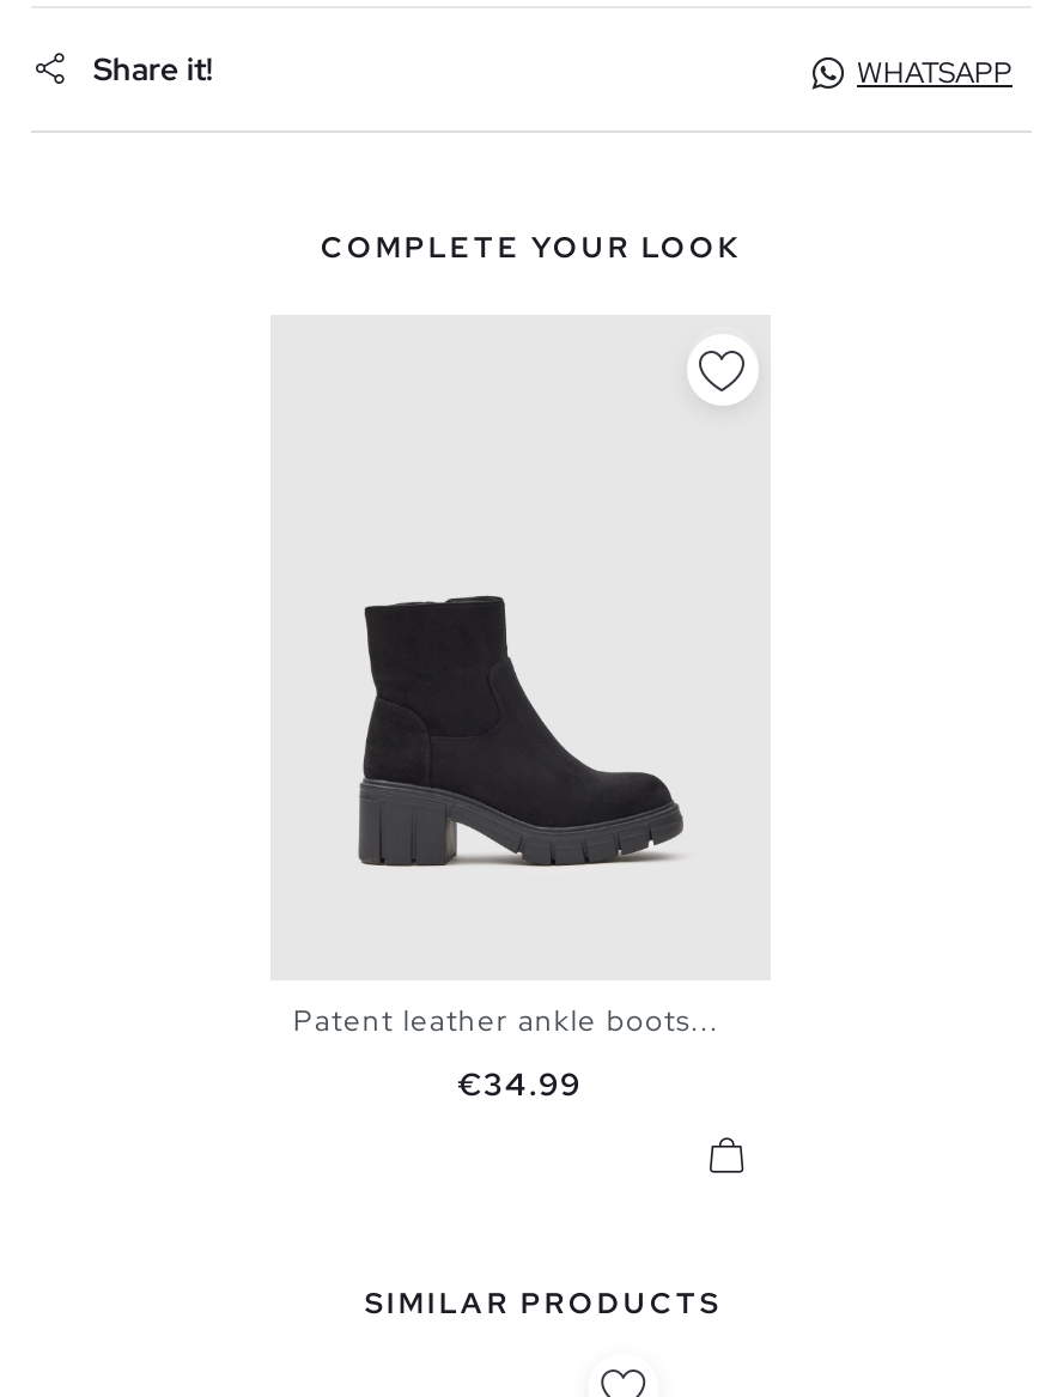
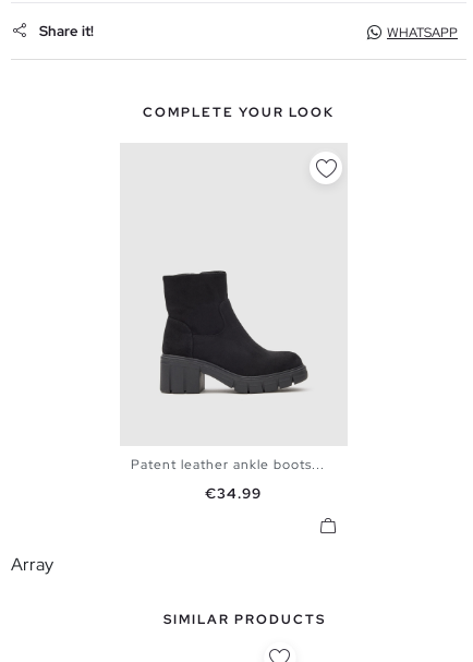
none -> [11,553,53,576] Array

